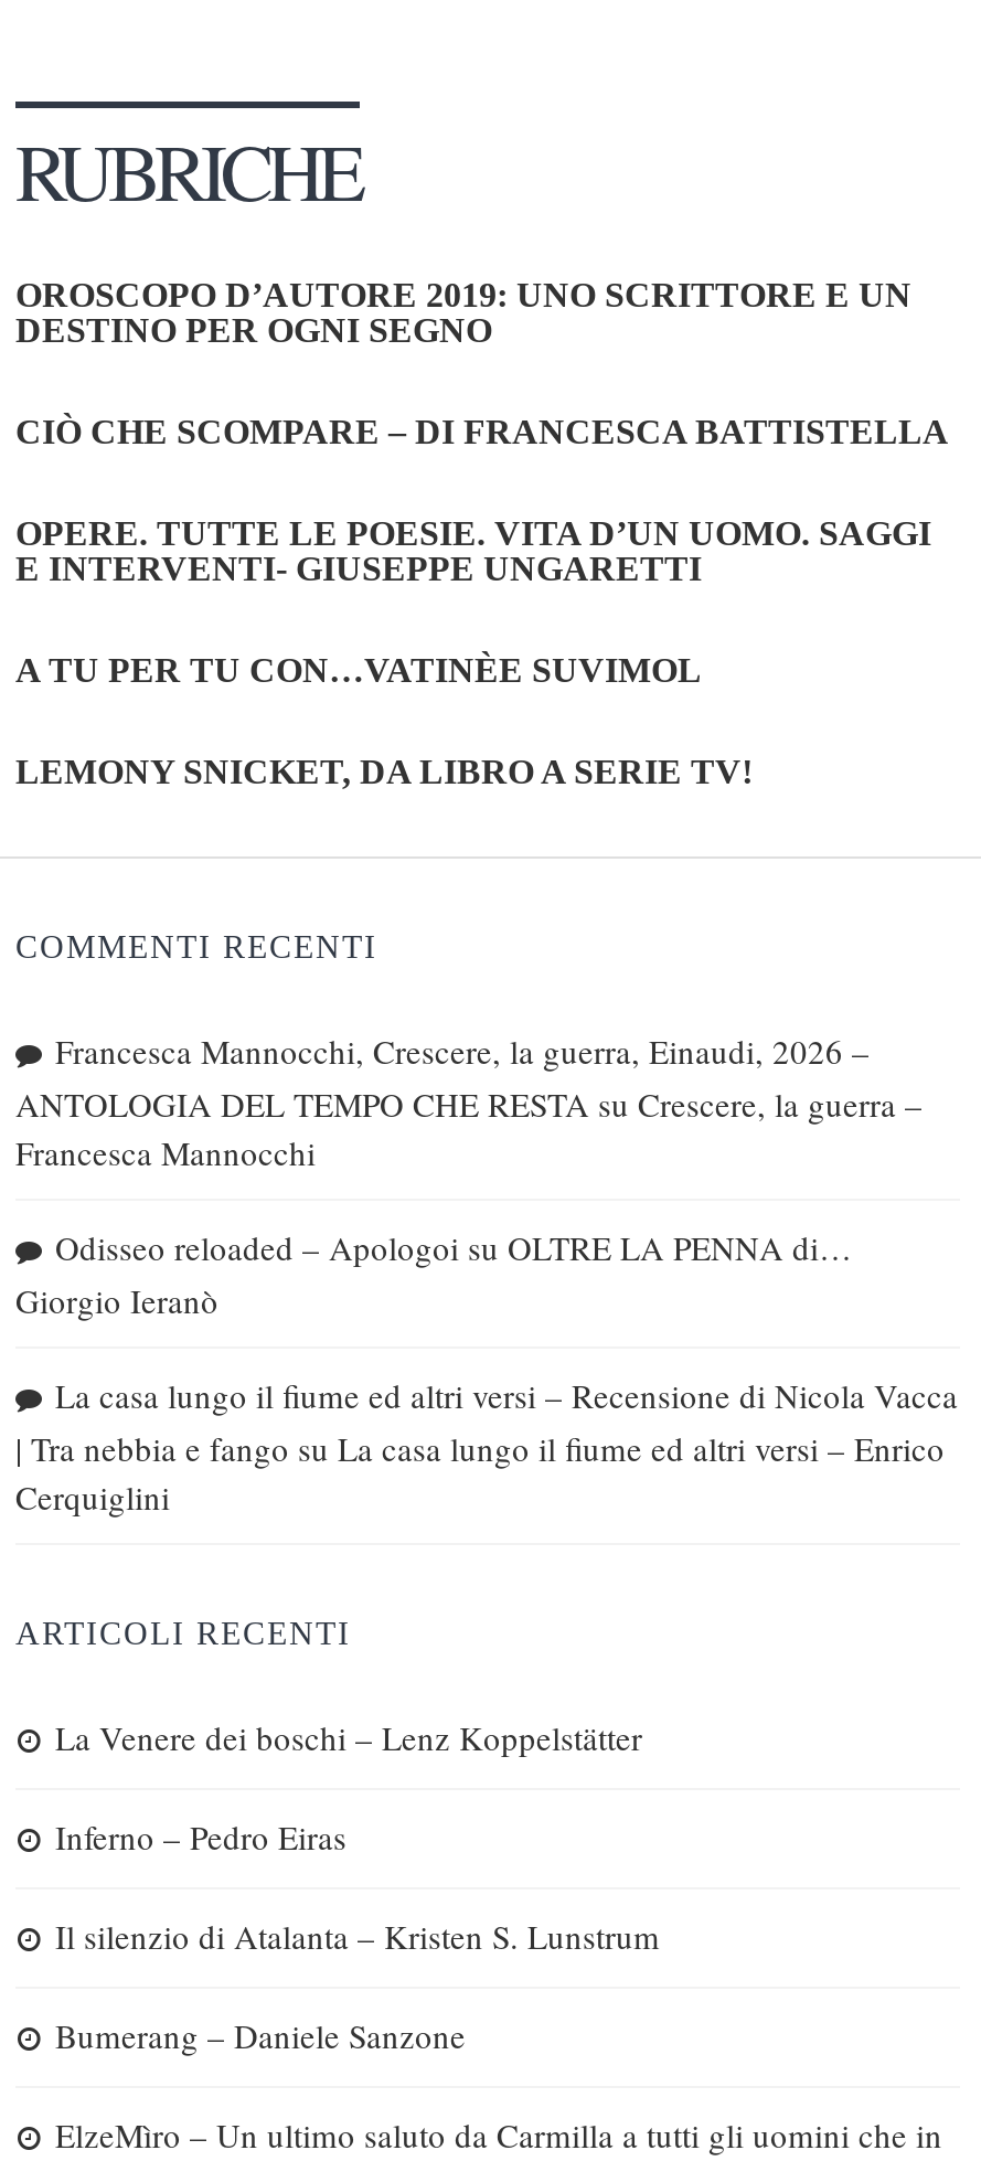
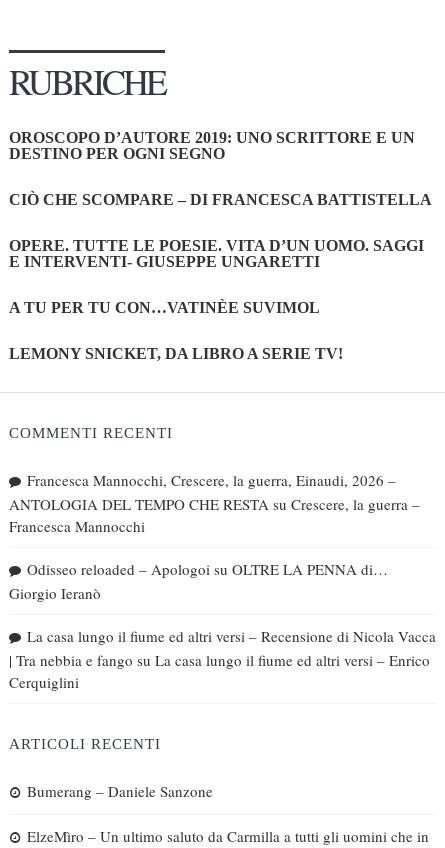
[55,1715,660,1958] La Venere dei boschi – Lenz Koppelstätter | Inferno – Pedro Eiras | Il silenzio di Atalanta – Kristen S. Lunstrum -> none

